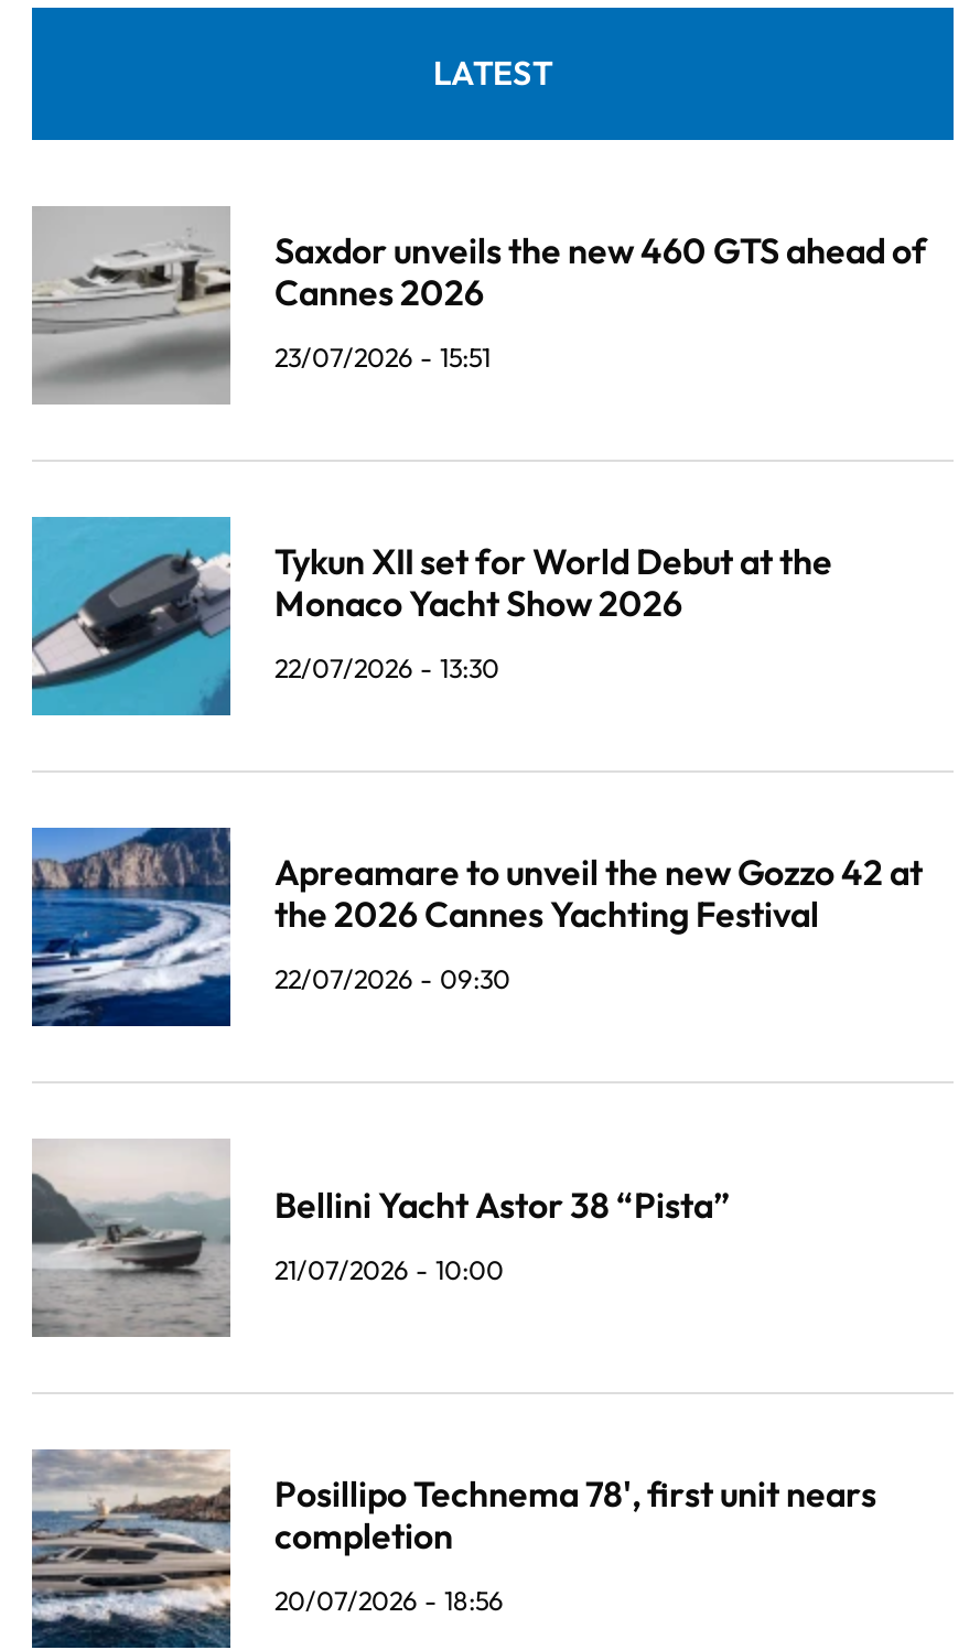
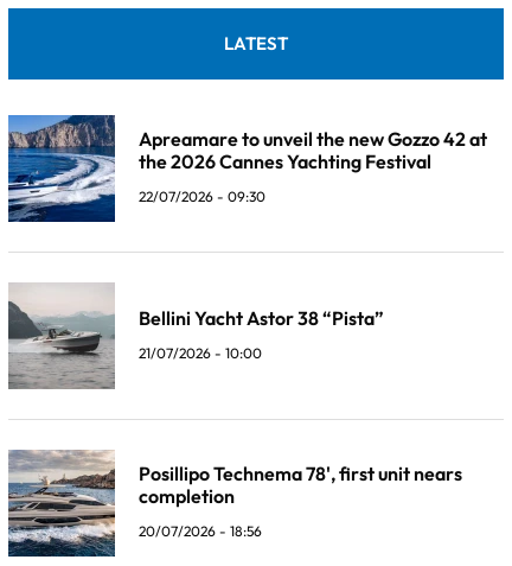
[32,207,927,406] [image] | Saxdor unveils the new 460 GTS ahead of | Cannes 2026 | 23/07/2026 - 15:51 -> none
[30,516,832,716] [image] | Tykun XII set for World Debut at the | Monaco Yacht Show 2026 | 22/07/2026 - 13:30 -> none

